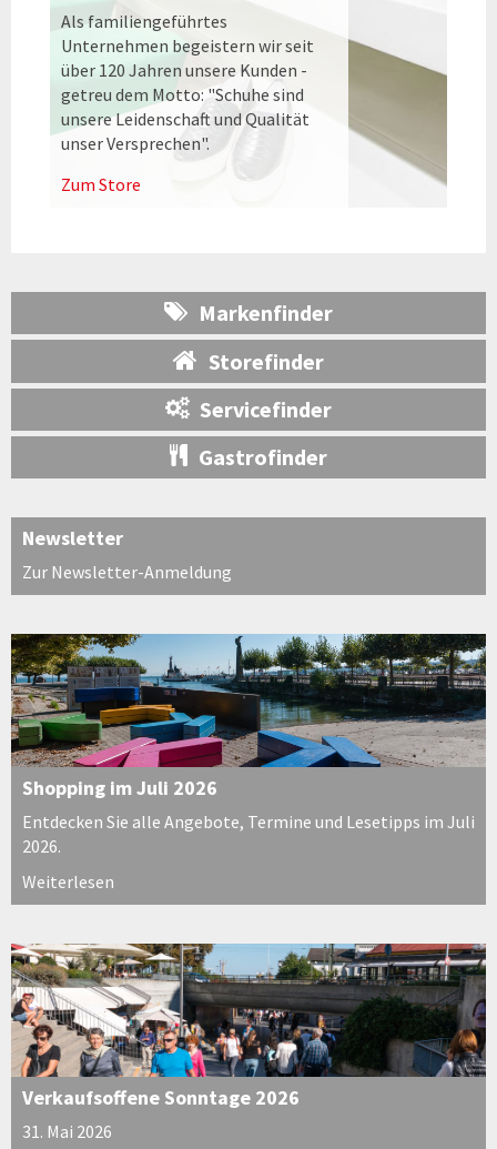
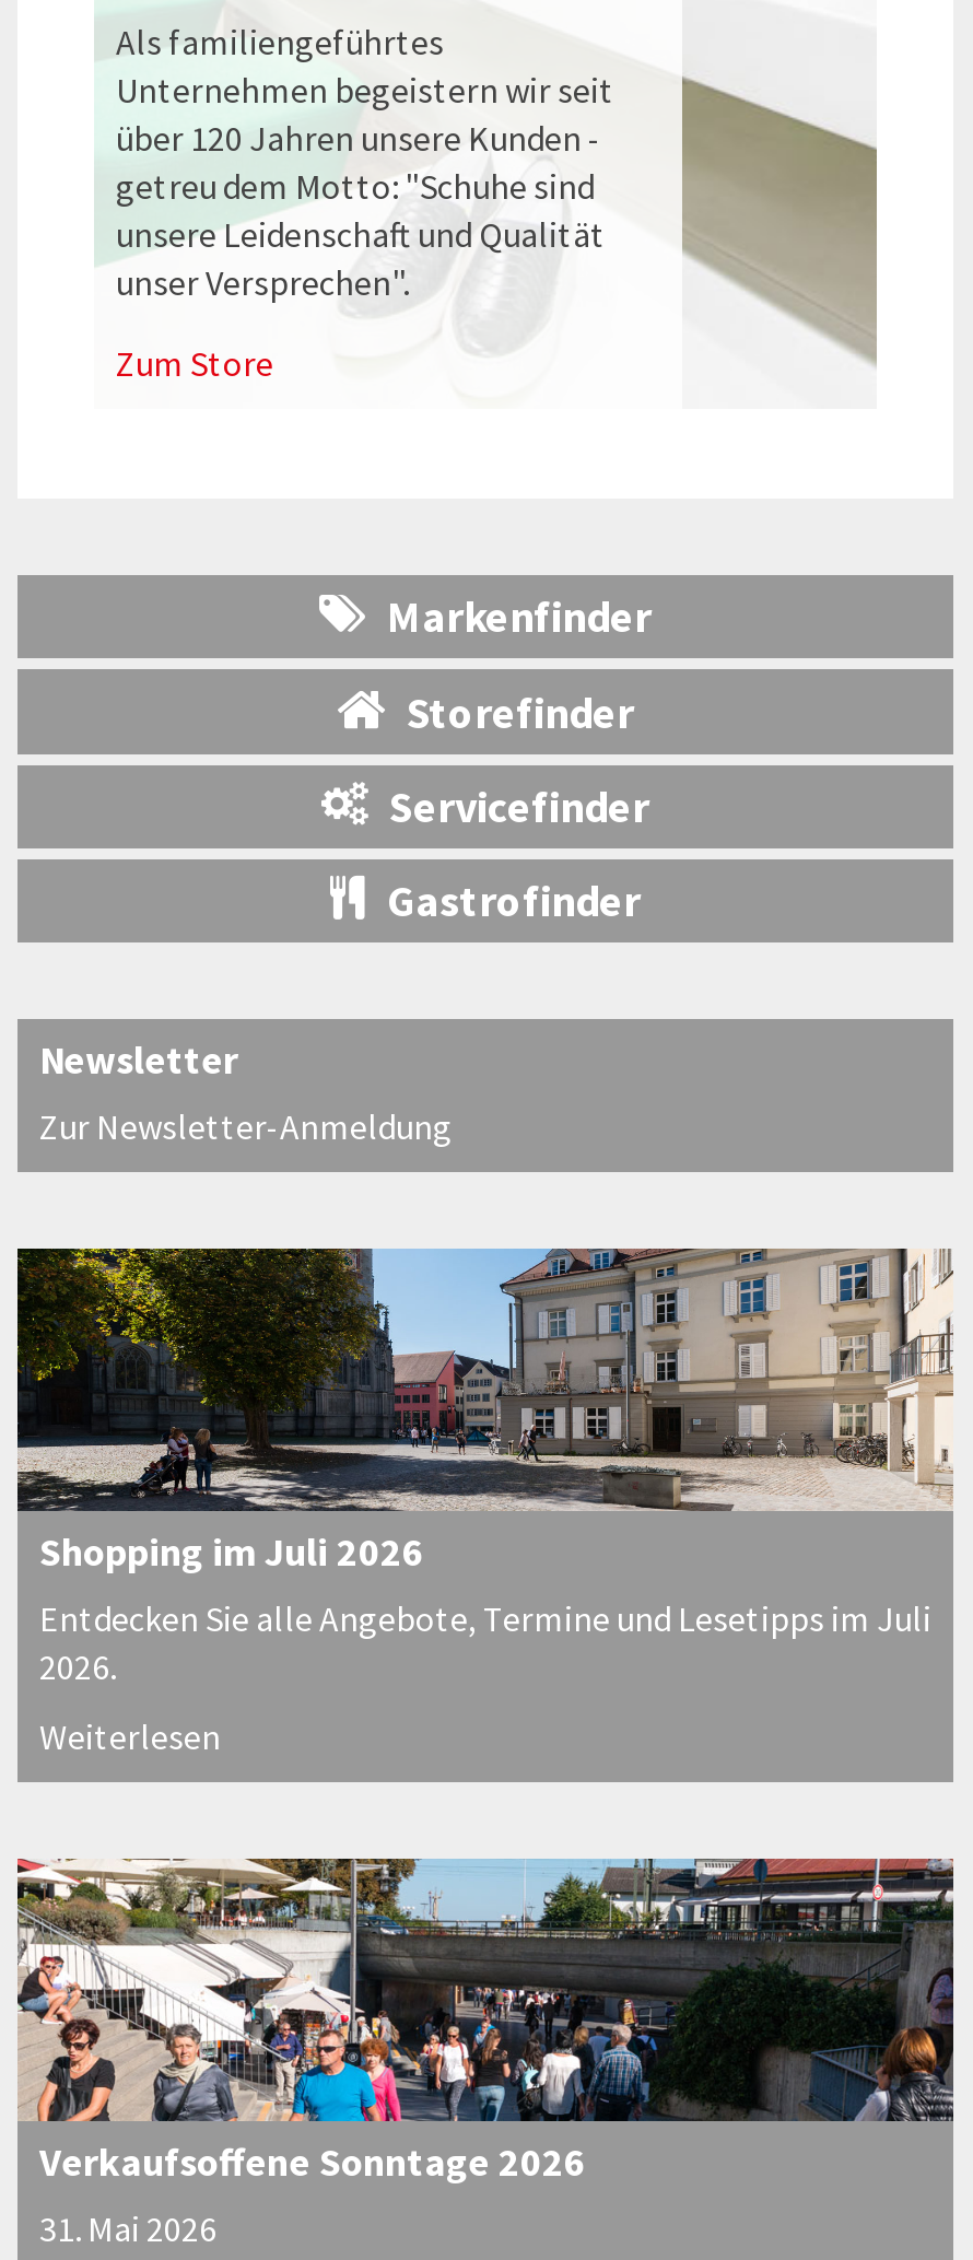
[10,633,487,768] [image] -> [15,1246,953,1513] [image]

